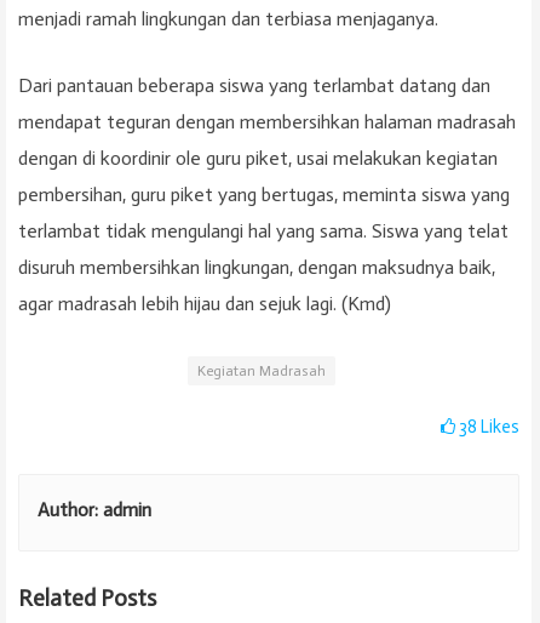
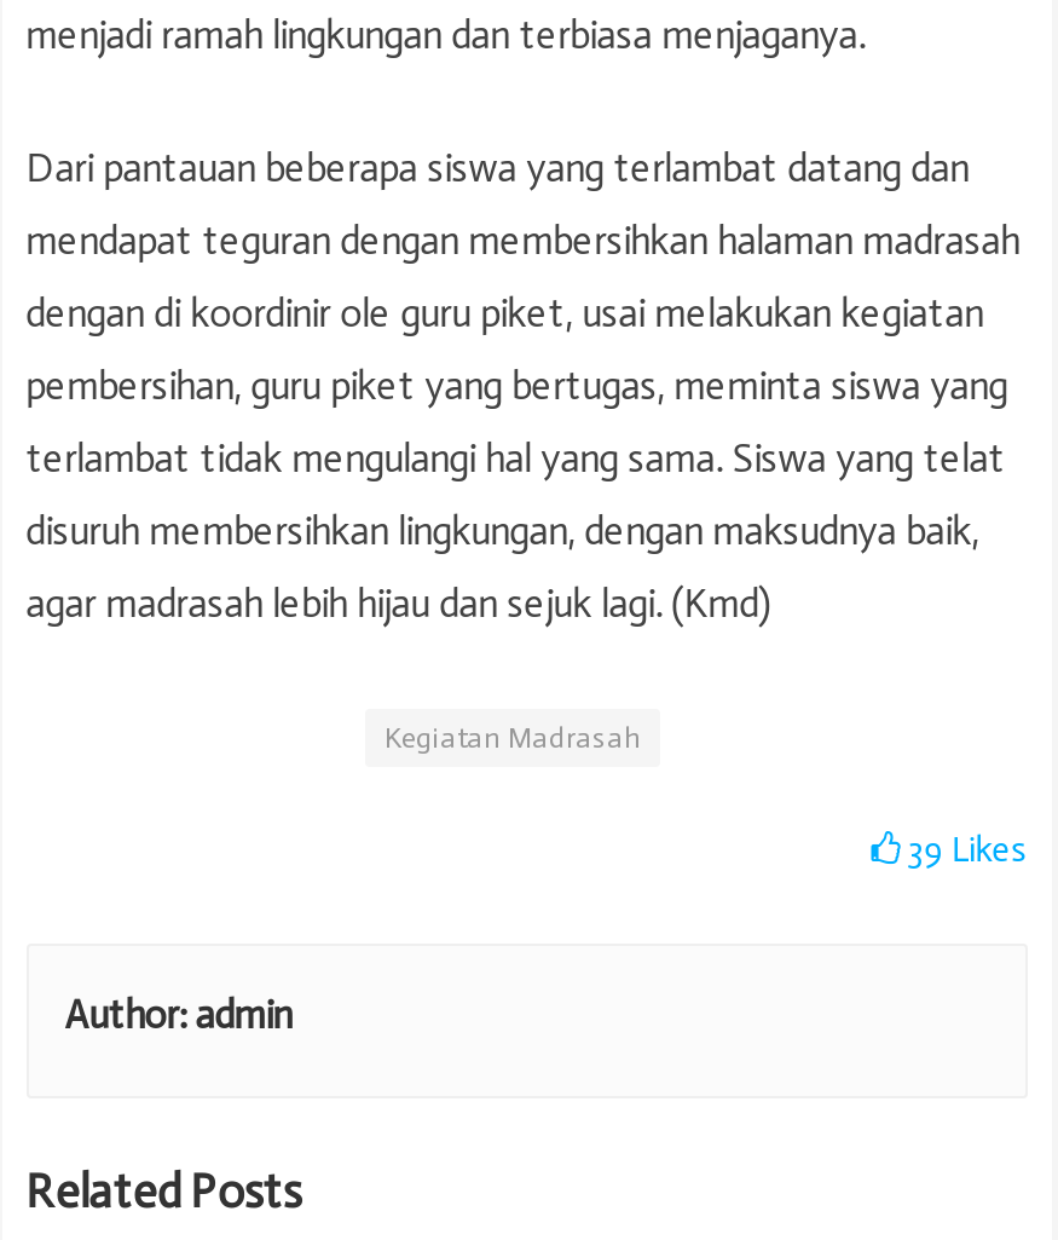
[456,415,520,437] 38 Likes -> [900,827,1028,870] 39 Likes

